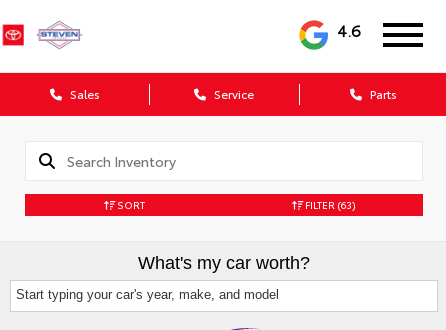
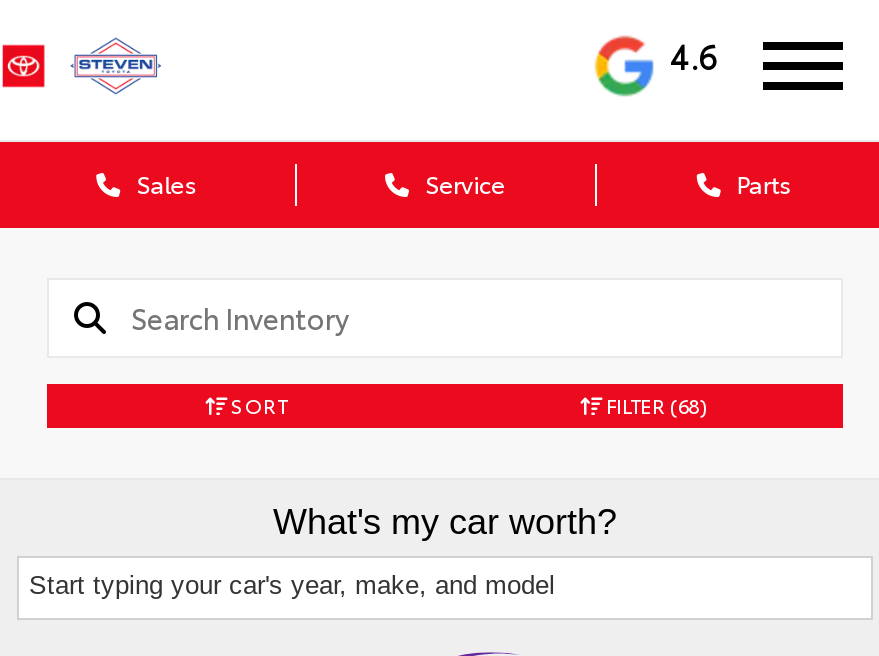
[302,197,355,212] FILTER (63) -> [602,390,708,420] FILTER (68)

